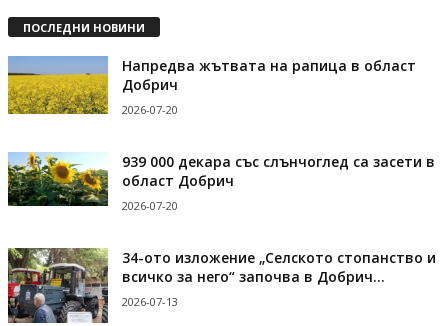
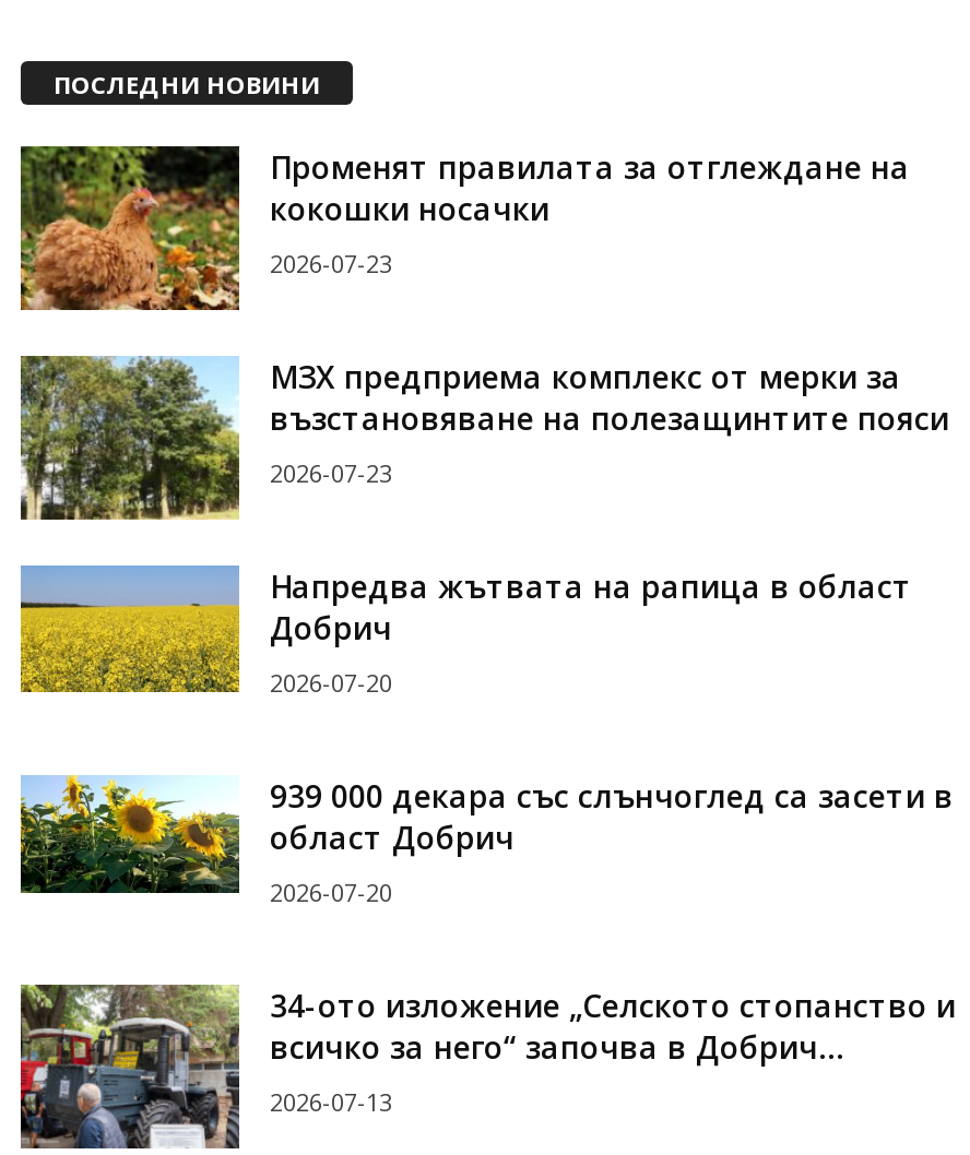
none -> [19,144,949,489] [image] | Променят правилата за отглеждане на | кокошки носачки | 2026-07-23 | МЗХ предприема комплекс от мерки за | възстановяване на полезащинтите пояси | 2026-07-23
none -> [19,354,241,522] [image]

